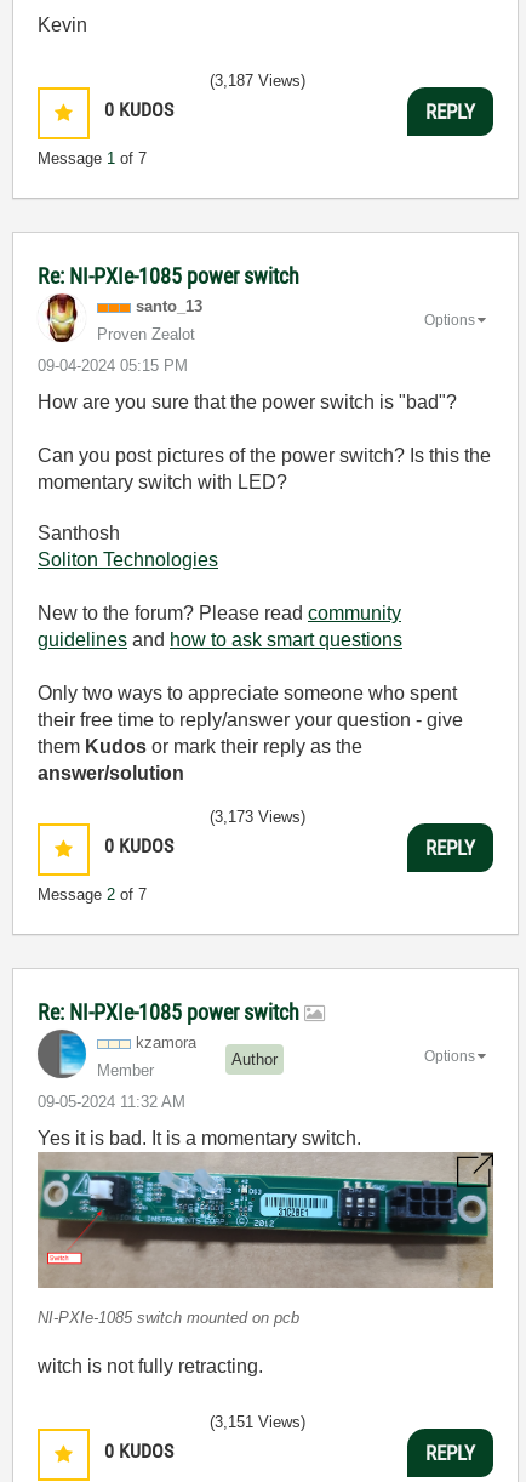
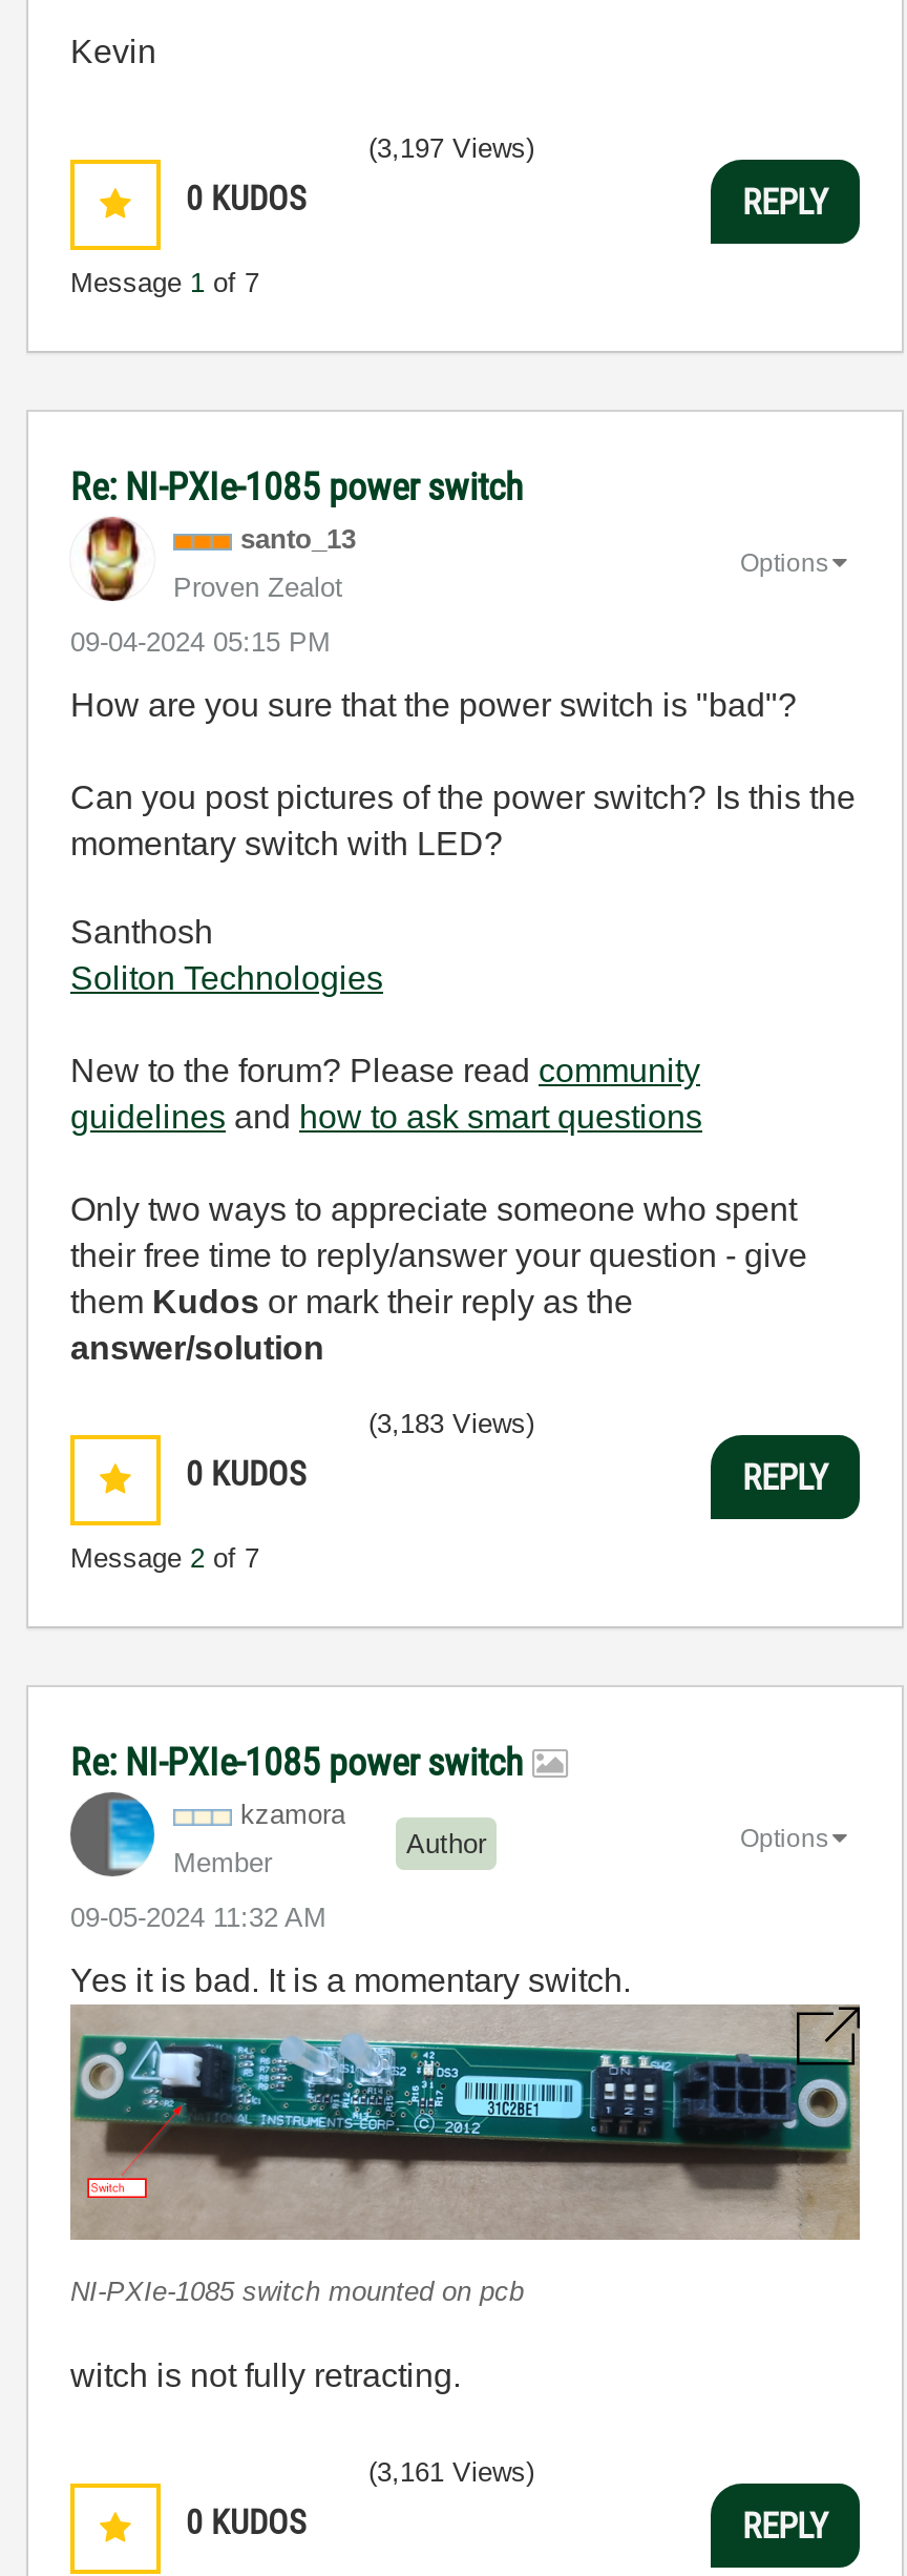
[210,72,305,90] (3,187 Views) -> [368,132,534,164] (3,197 Views)
[210,808,305,826] (3,173 Views) -> [368,1408,534,1439] (3,183 Views)
[210,1413,305,1431] (3,151 Views) -> [368,2457,534,2488] (3,161 Views)

